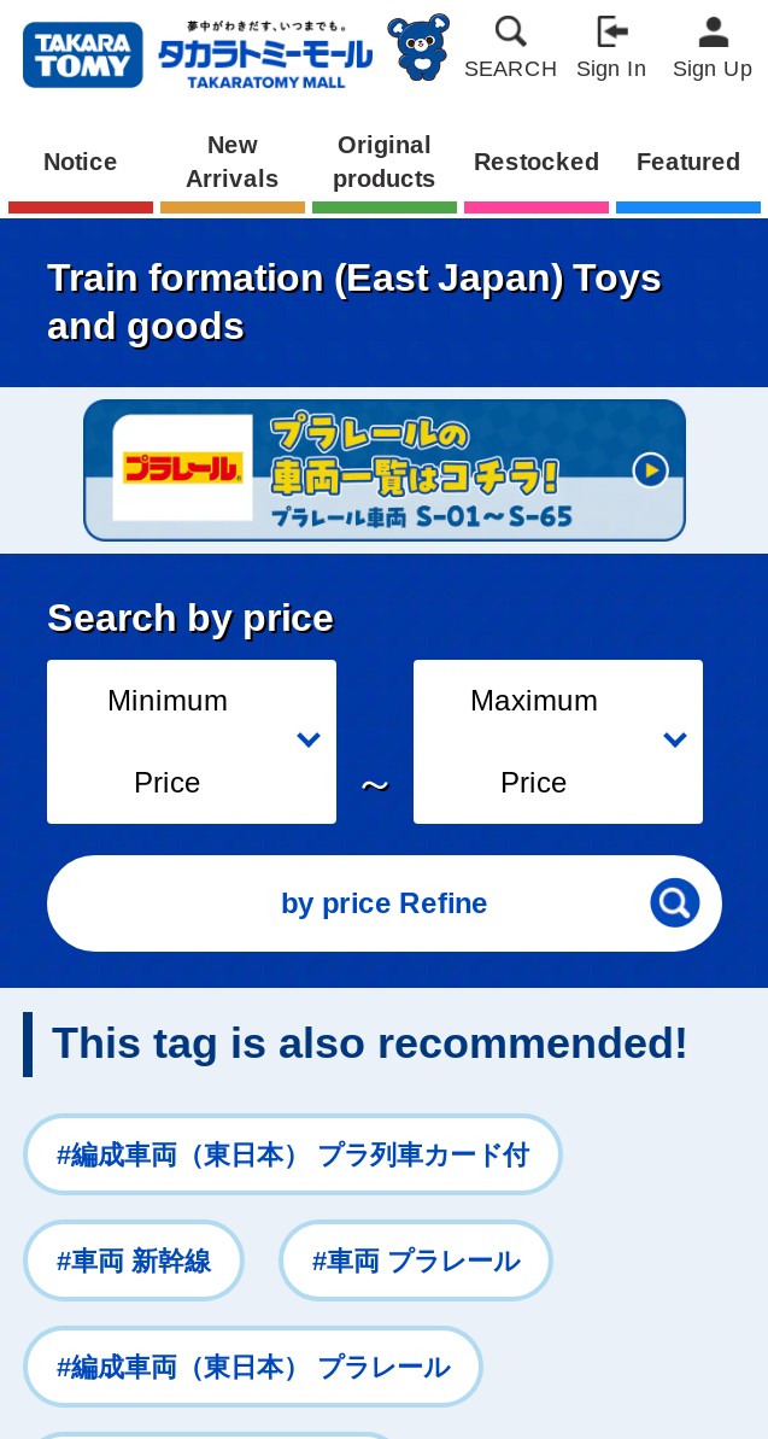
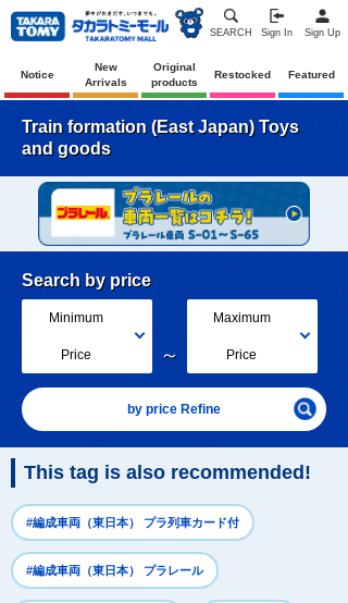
[57,1245,520,1274] #車両 新幹線 | #車両 プラレール -> none

